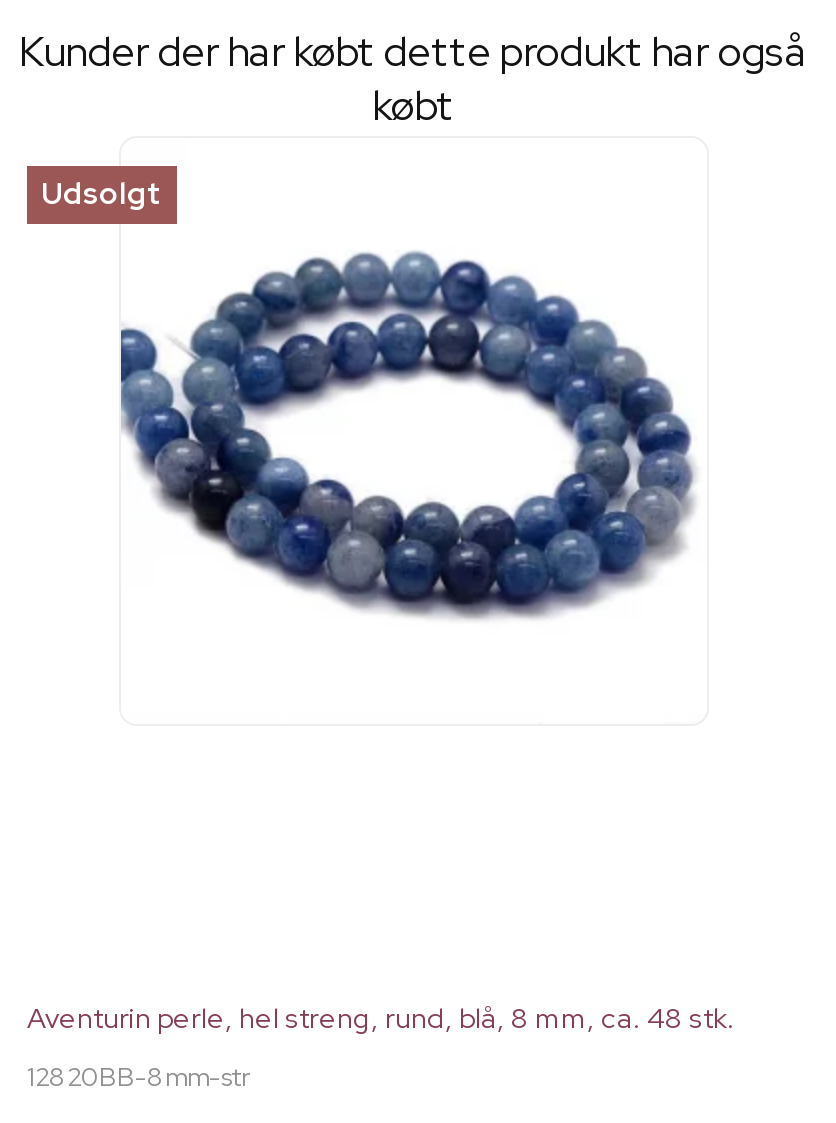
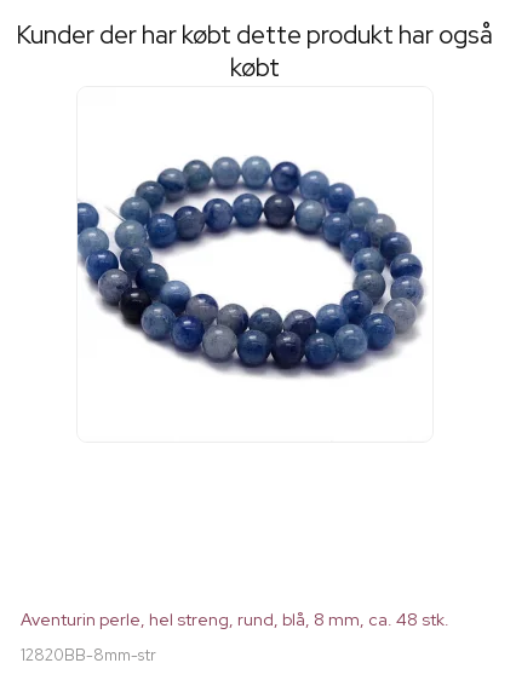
[41,174,163,214] Udsolgt -> none

